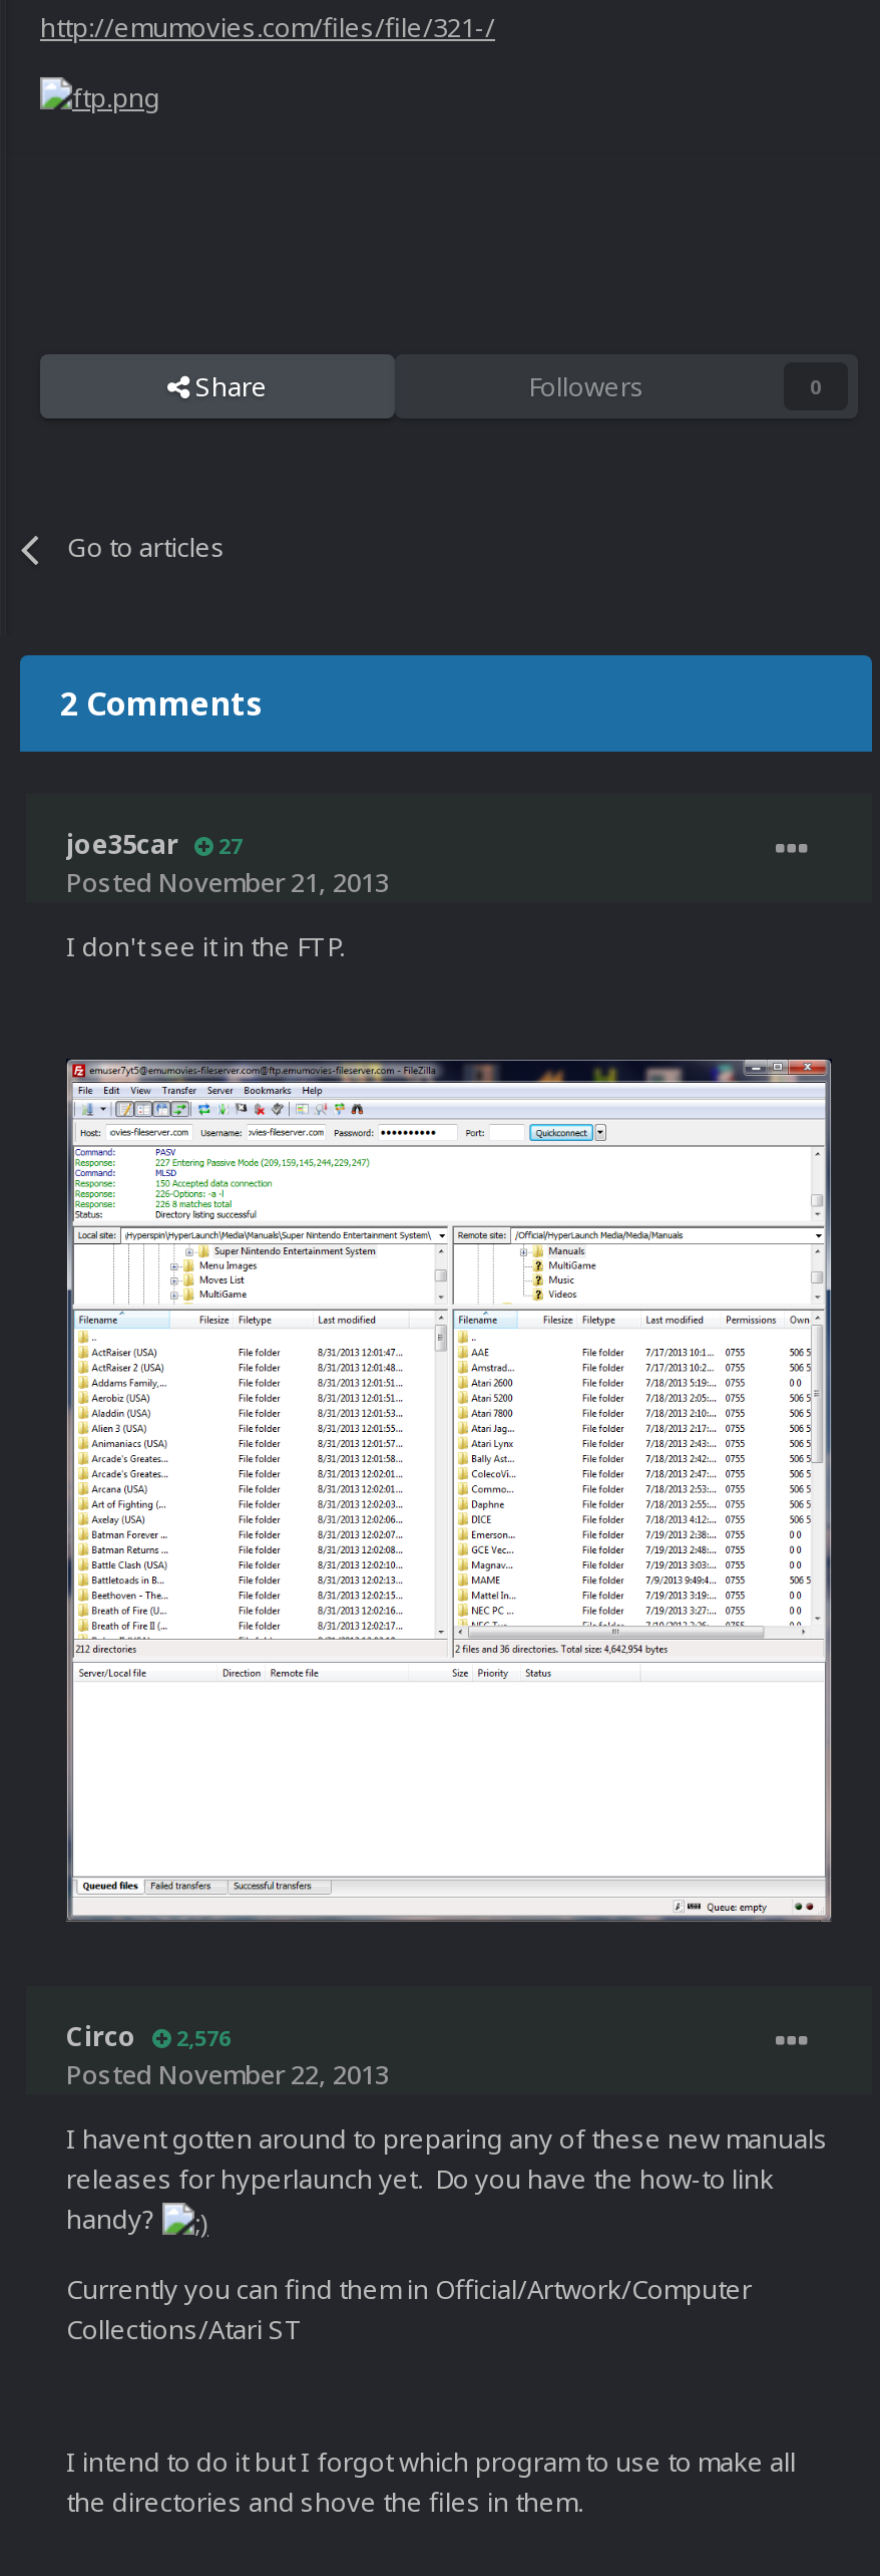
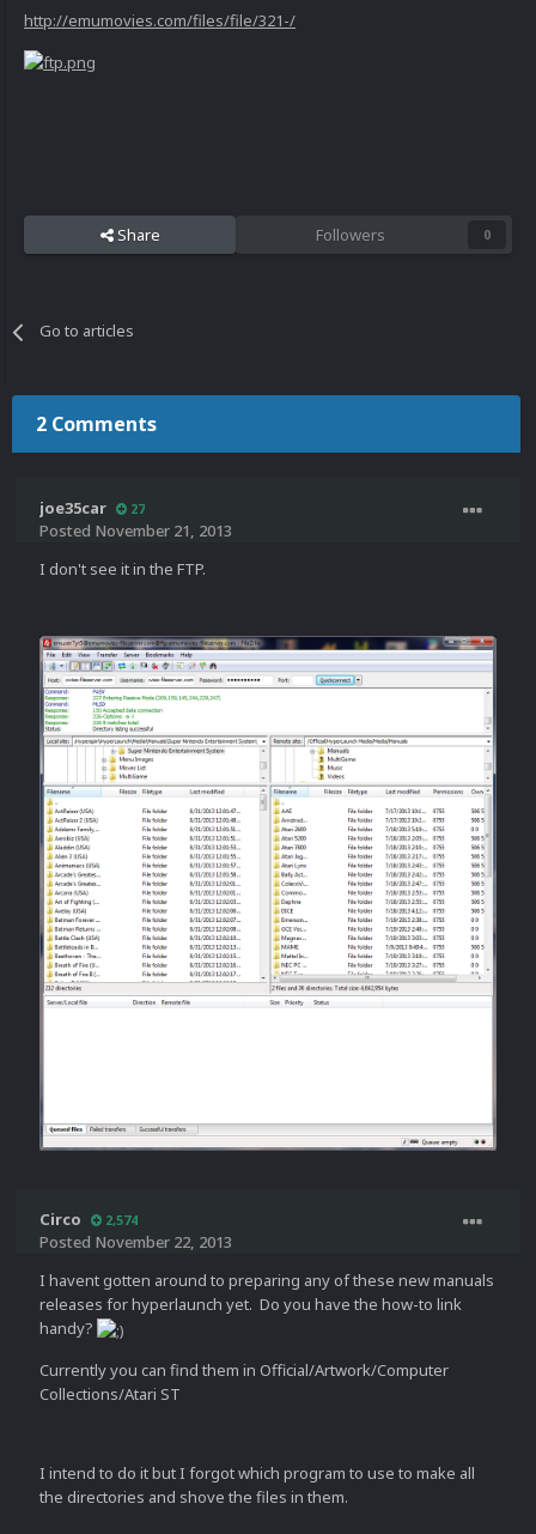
[66,2019,231,2055] Circo 2,576 -> [39,1209,138,1230] Circo 2,574

